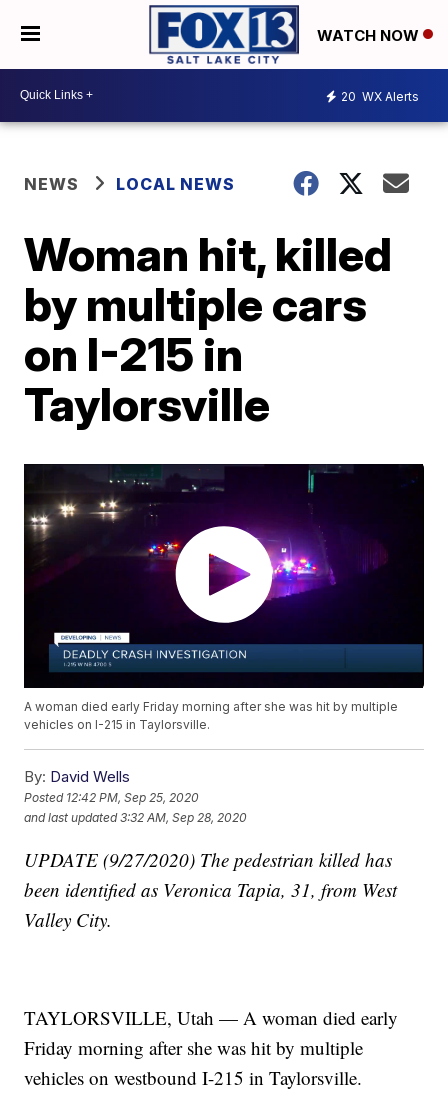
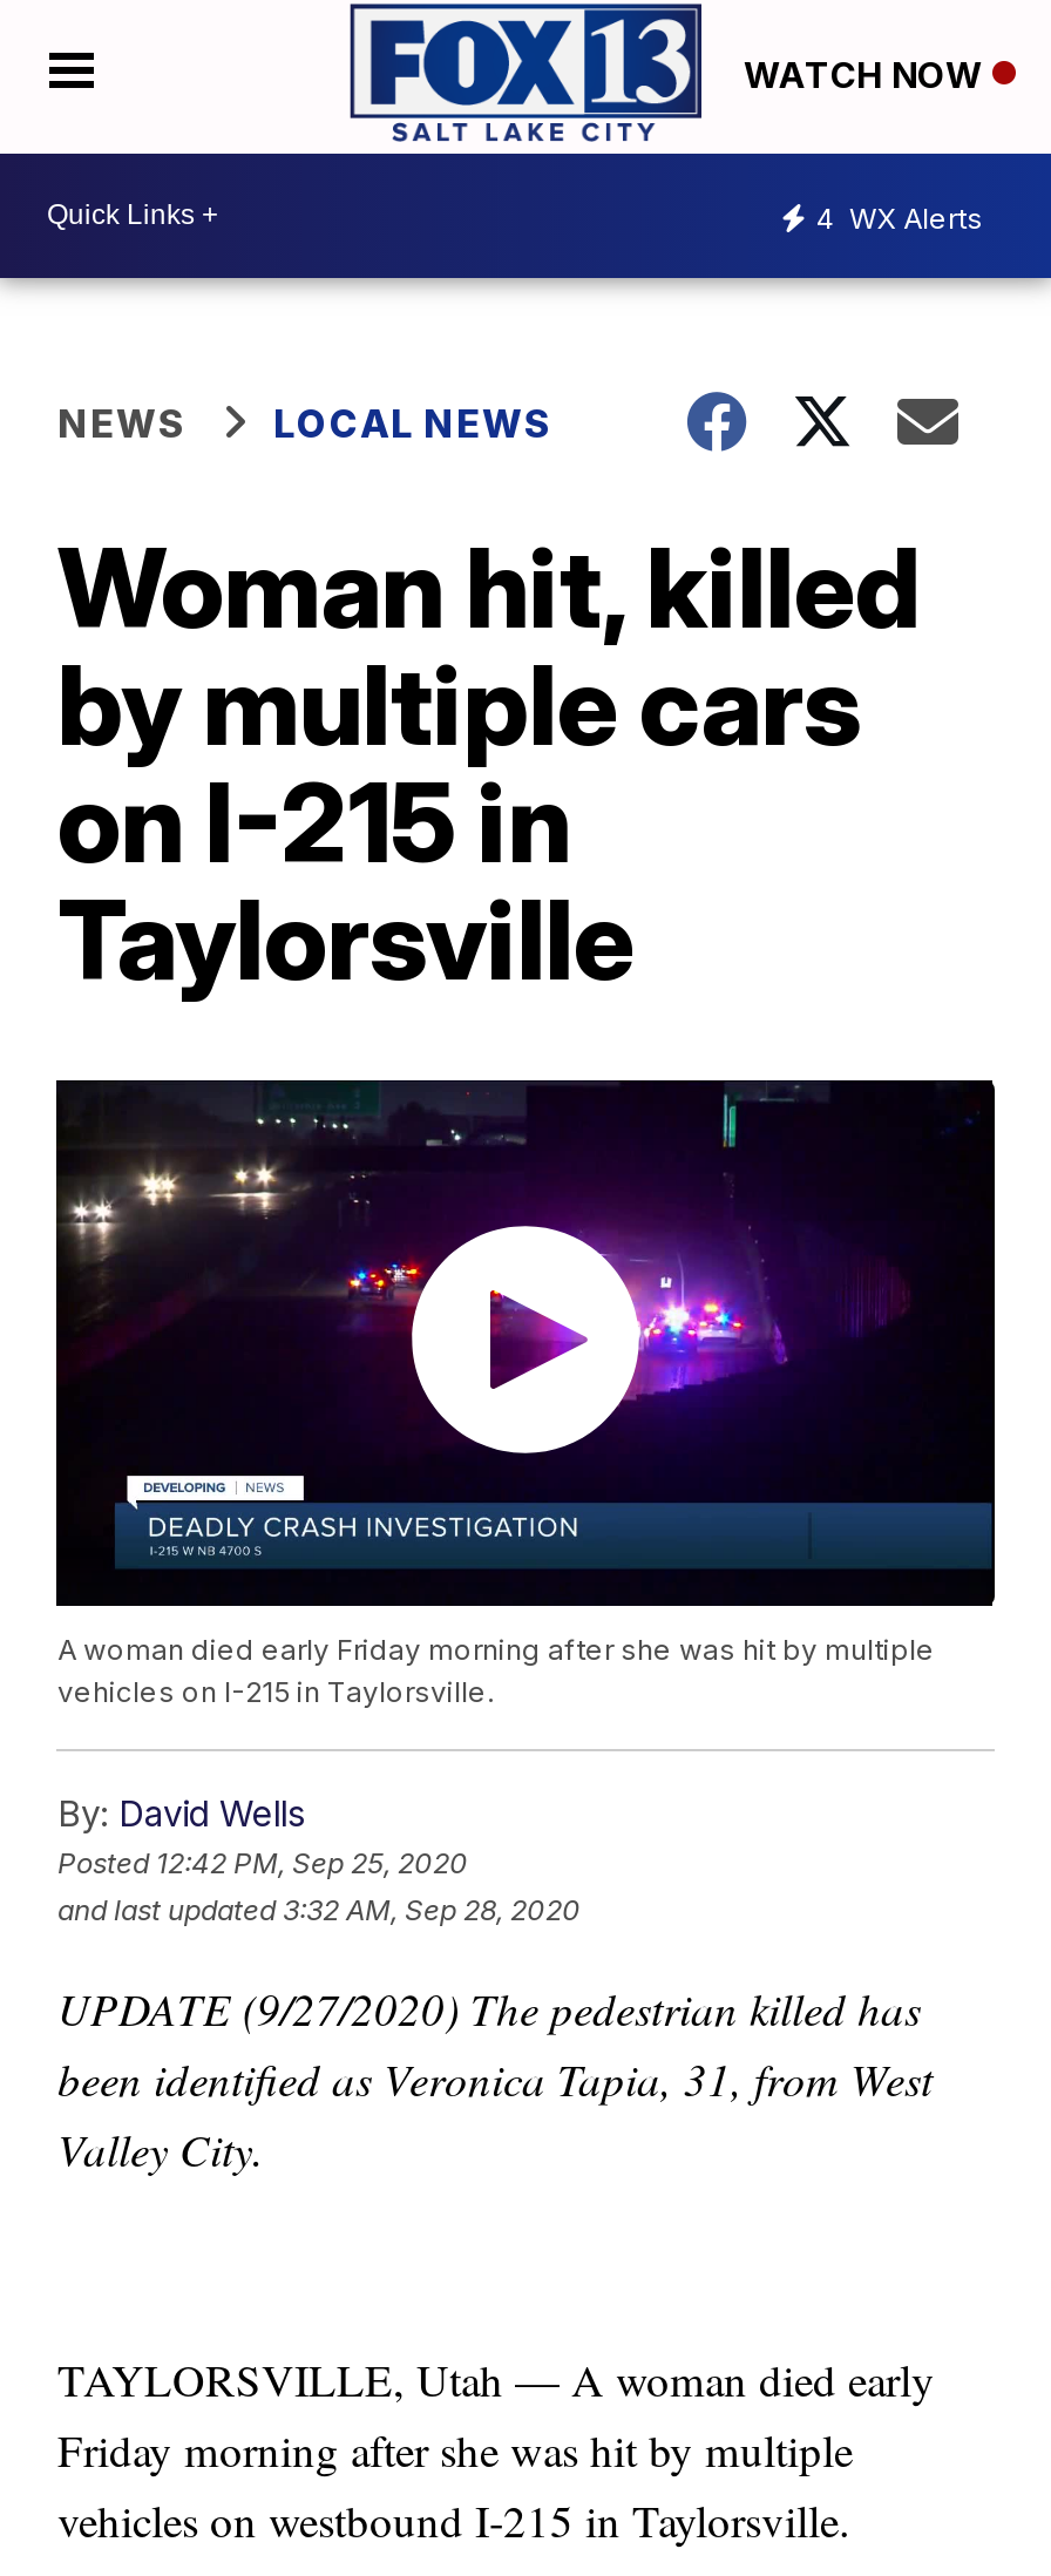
[341,89,419,104] 20 WX Alerts -> [816,201,983,236] 4 WX Alerts

